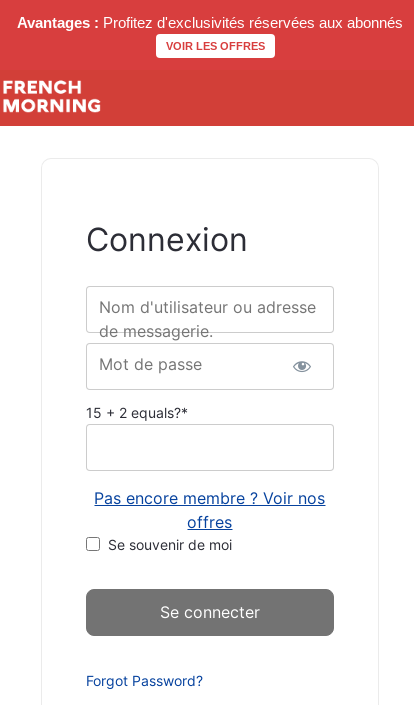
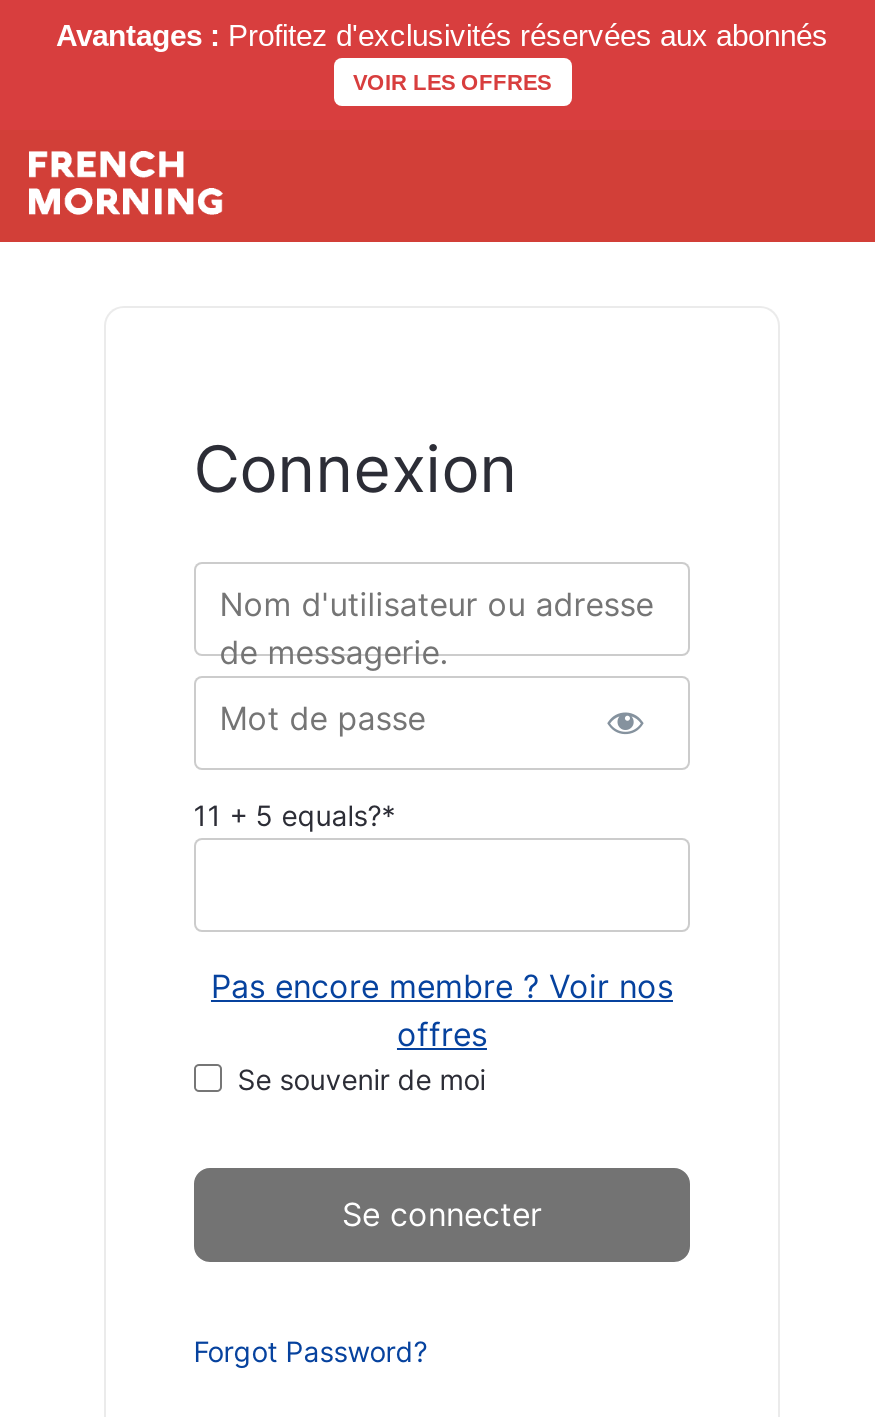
[86,404,188,421] 15 + 2 equals?* -> [194,798,396,832] 11 + 5 equals?*

